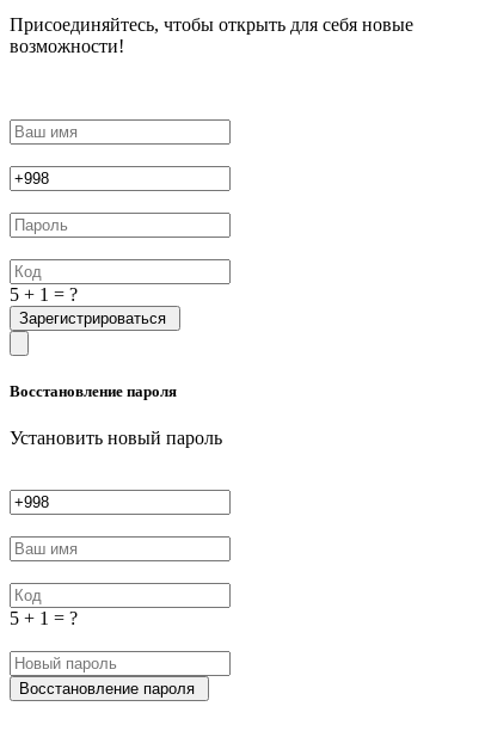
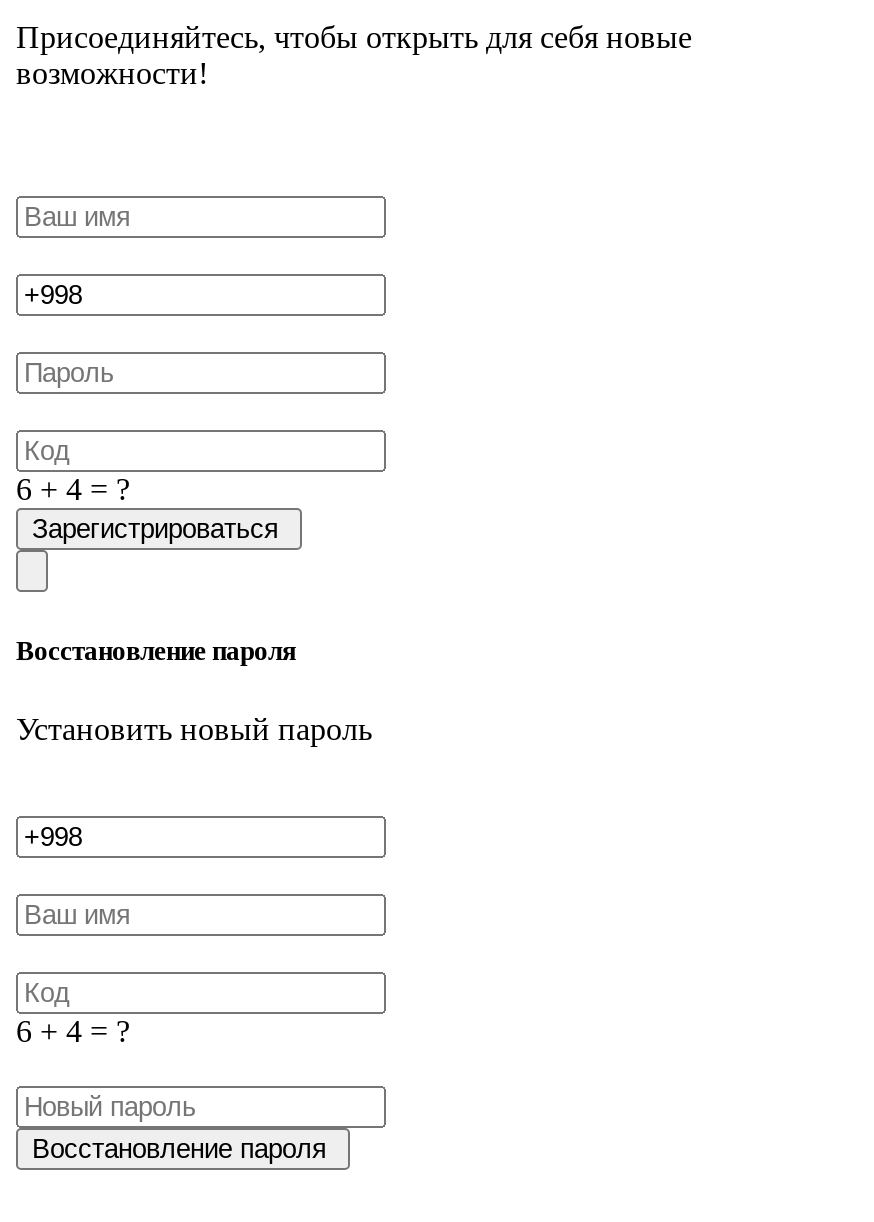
[10,284,78,304] 5 + 1 = ? -> [16,472,130,506] 6 + 4 = ?
[10,608,78,628] 5 + 1 = ? -> [16,1014,130,1048] 6 + 4 = ?

